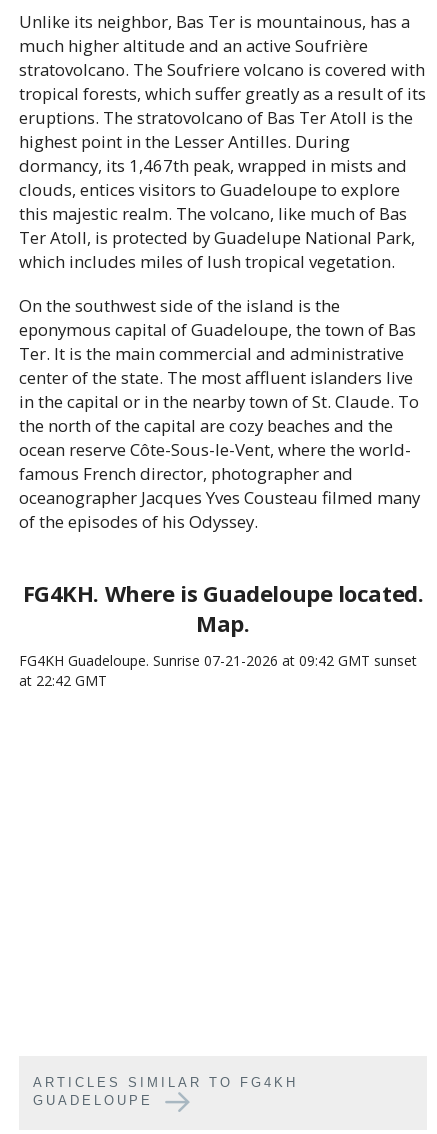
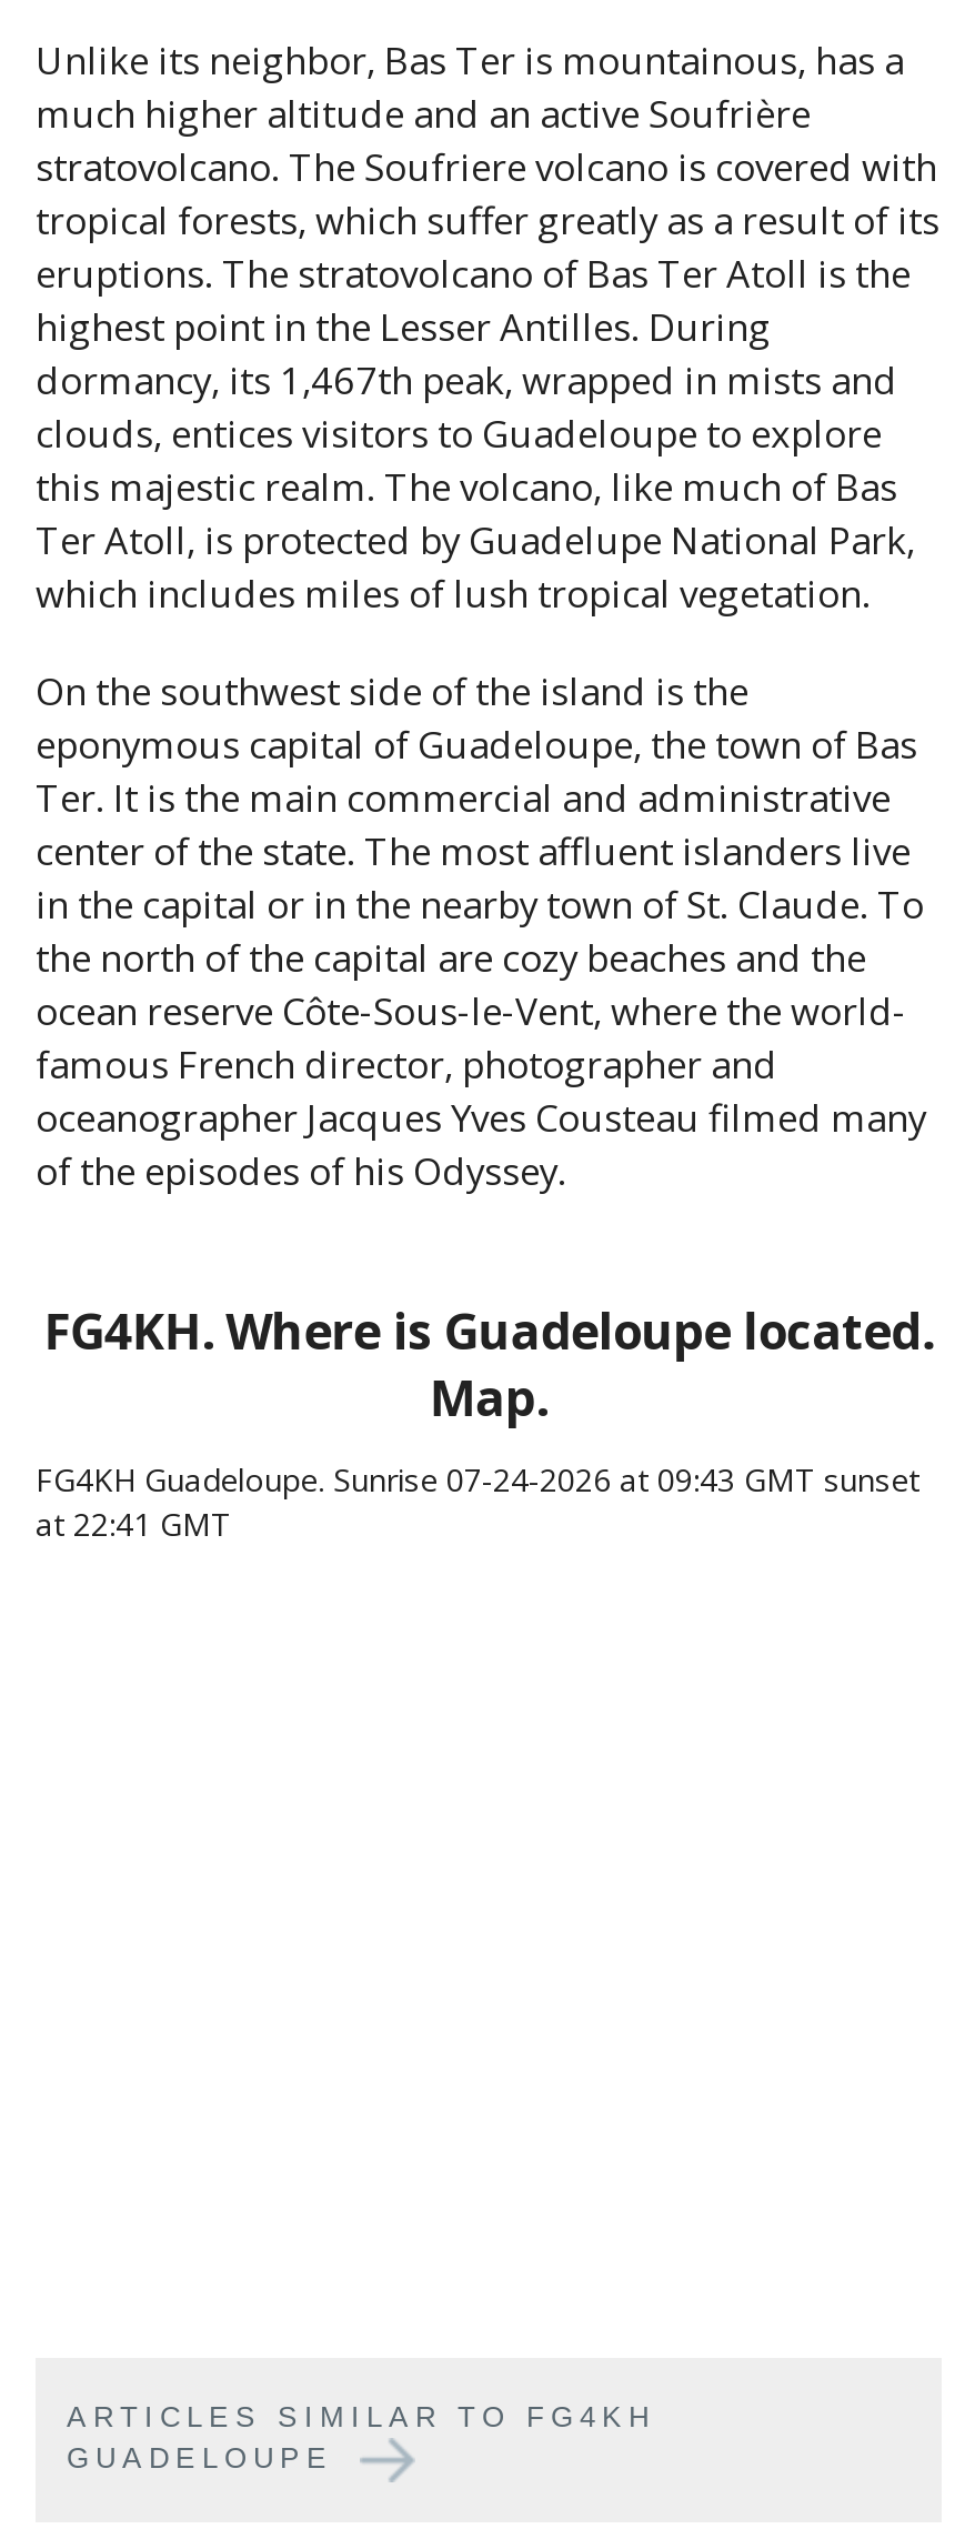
[19,651,417,670] FG4KH Guadeloupe. Sunrise 07-21-2026 at 09:42 GMT sunset -> [36,1458,919,1500] FG4KH Guadeloupe. Sunrise 07-24-2026 at 09:43 GMT sunset
[19,671,107,690] at 22:42 GMT -> [36,1502,231,1545] at 22:41 GMT

